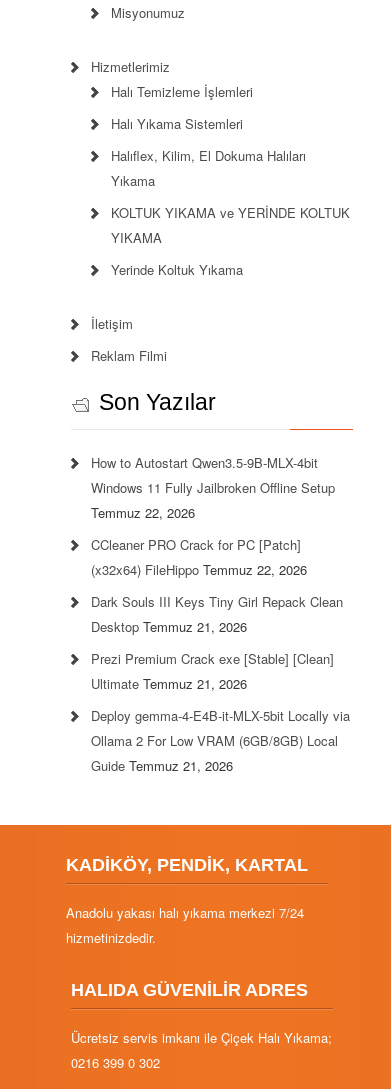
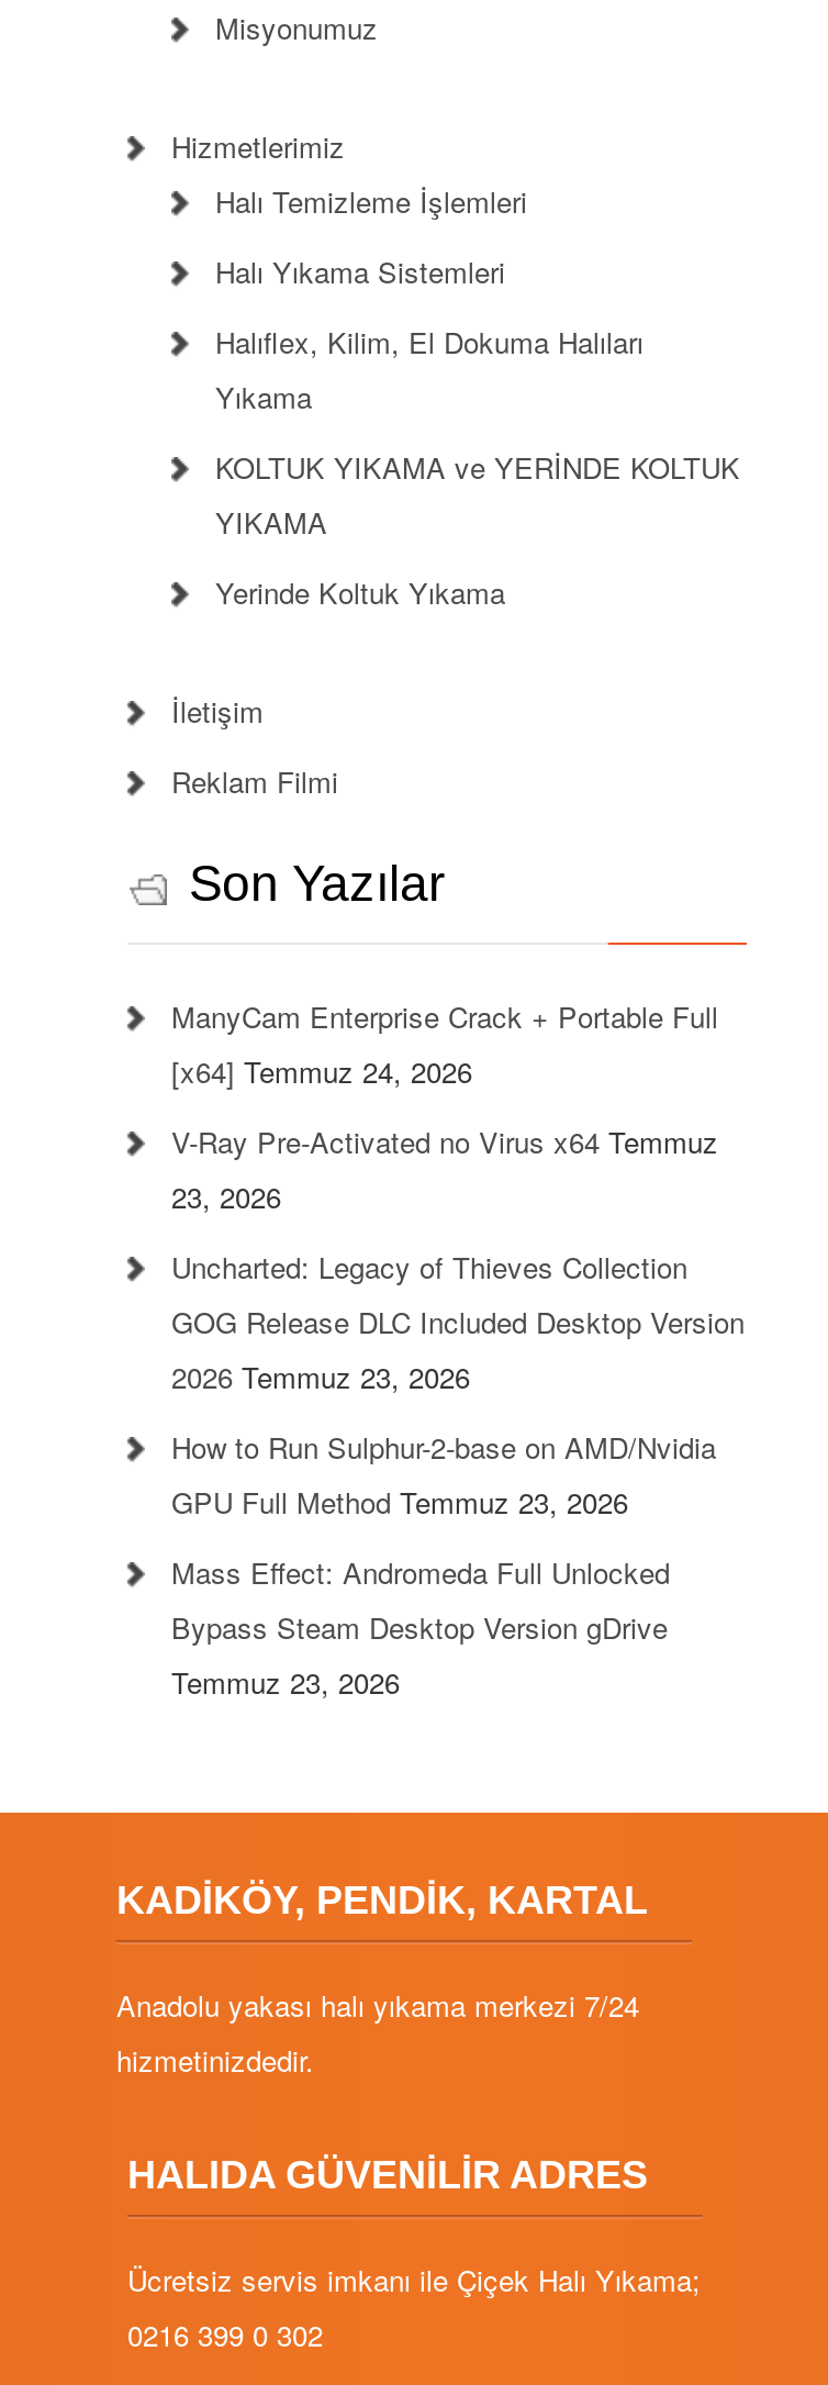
[91,453,335,522] How to Autostart Qwen3.5-9B-MLX-4bit | Windows 11 Fully Jailbroken Offline Setup | Temmuz 22, 2026 -> [171,995,718,1092] ManyCam Enterprise Crack + Portable Full | [x64] Temmuz 24, 2026
[91,535,307,579] CCleaner PRO Crack for PC [Patch] | (x32x64) FileHippo Temmuz 22, 2026 -> [171,1121,718,1217] V-Ray Pre-Activated no Virus x64 Temmuz | 23, 2026
[91,592,343,636] Dark Souls III Keys Tiny Girl Repack Clean | Desktop Temmuz 21, 2026 -> [171,1246,745,1397] Uncharted: Legacy of Thieves Collection | GOG Release DLC Included Desktop Version | 2026 Temmuz 23, 2026
[91,649,334,693] Prezi Premium Crack exe [Stable] [Clean] | Ultimate Temmuz 21, 2026 -> [171,1426,716,1523] How to Run Sulphur-2-base on AMD/Nvidia | GPU Full Method Temmuz 23, 2026
[91,706,350,775] Deploy gemma-4-E4B-it-MLX-5bit Locally via | Ollama 2 For Low VRAM (6GB/8GB) Local | Guide Temmuz 21, 2026 -> [171,1551,670,1703] Mass Effect: Andromeda Full Unlocked | Bypass Steam Desktop Version gDrive | Temmuz 23, 2026

